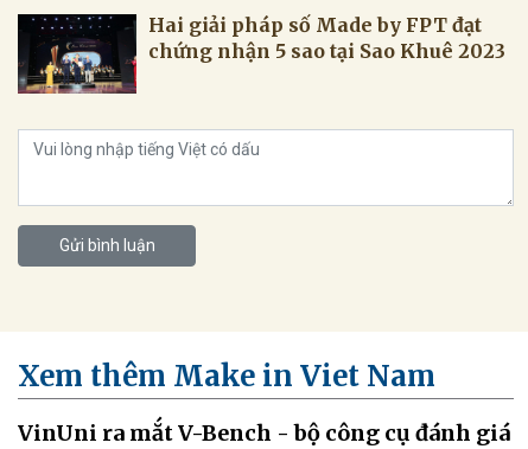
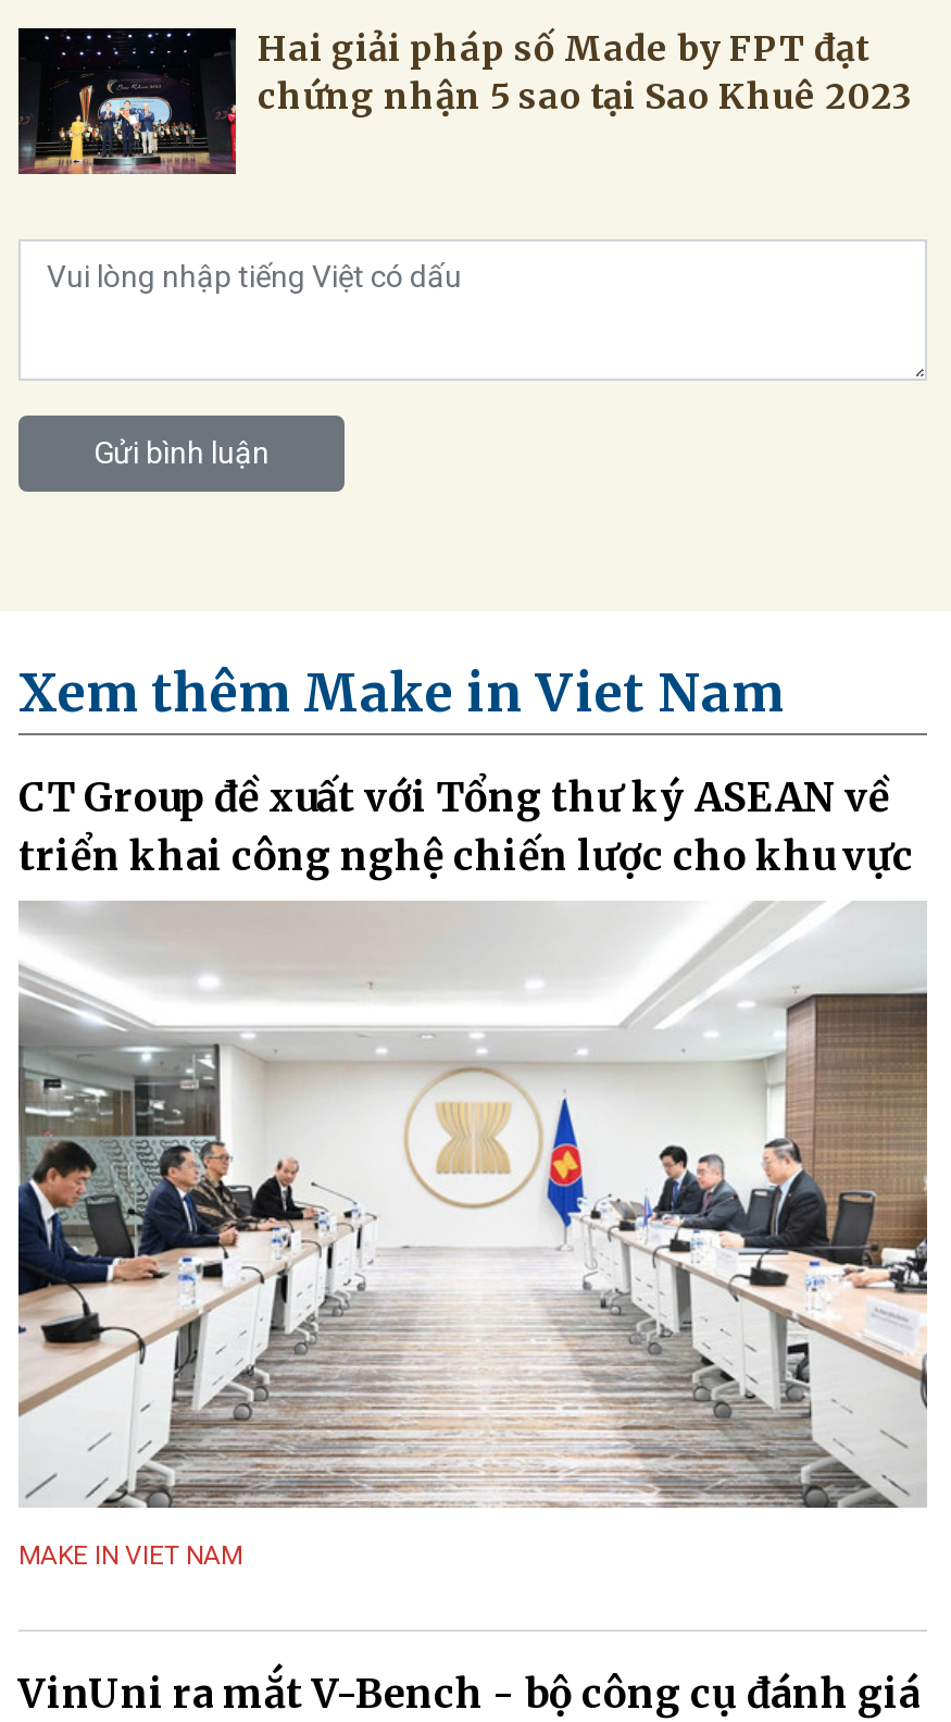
none -> [16,901,929,1571] [image] | MAKE IN VIET NAM
none -> [18,773,914,882] CT Group đề xuất với Tổng thư ký ASEAN về | triển khai công nghệ chiến lược cho khu vực

